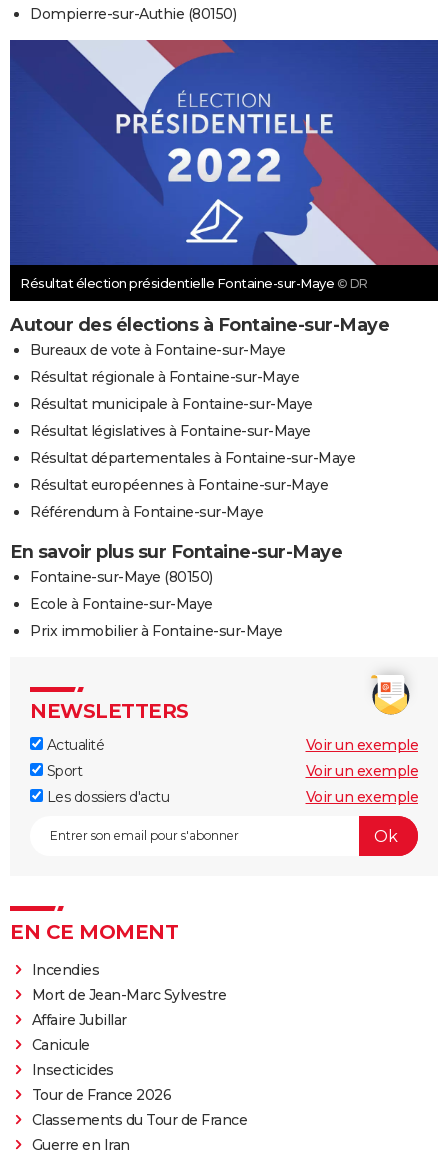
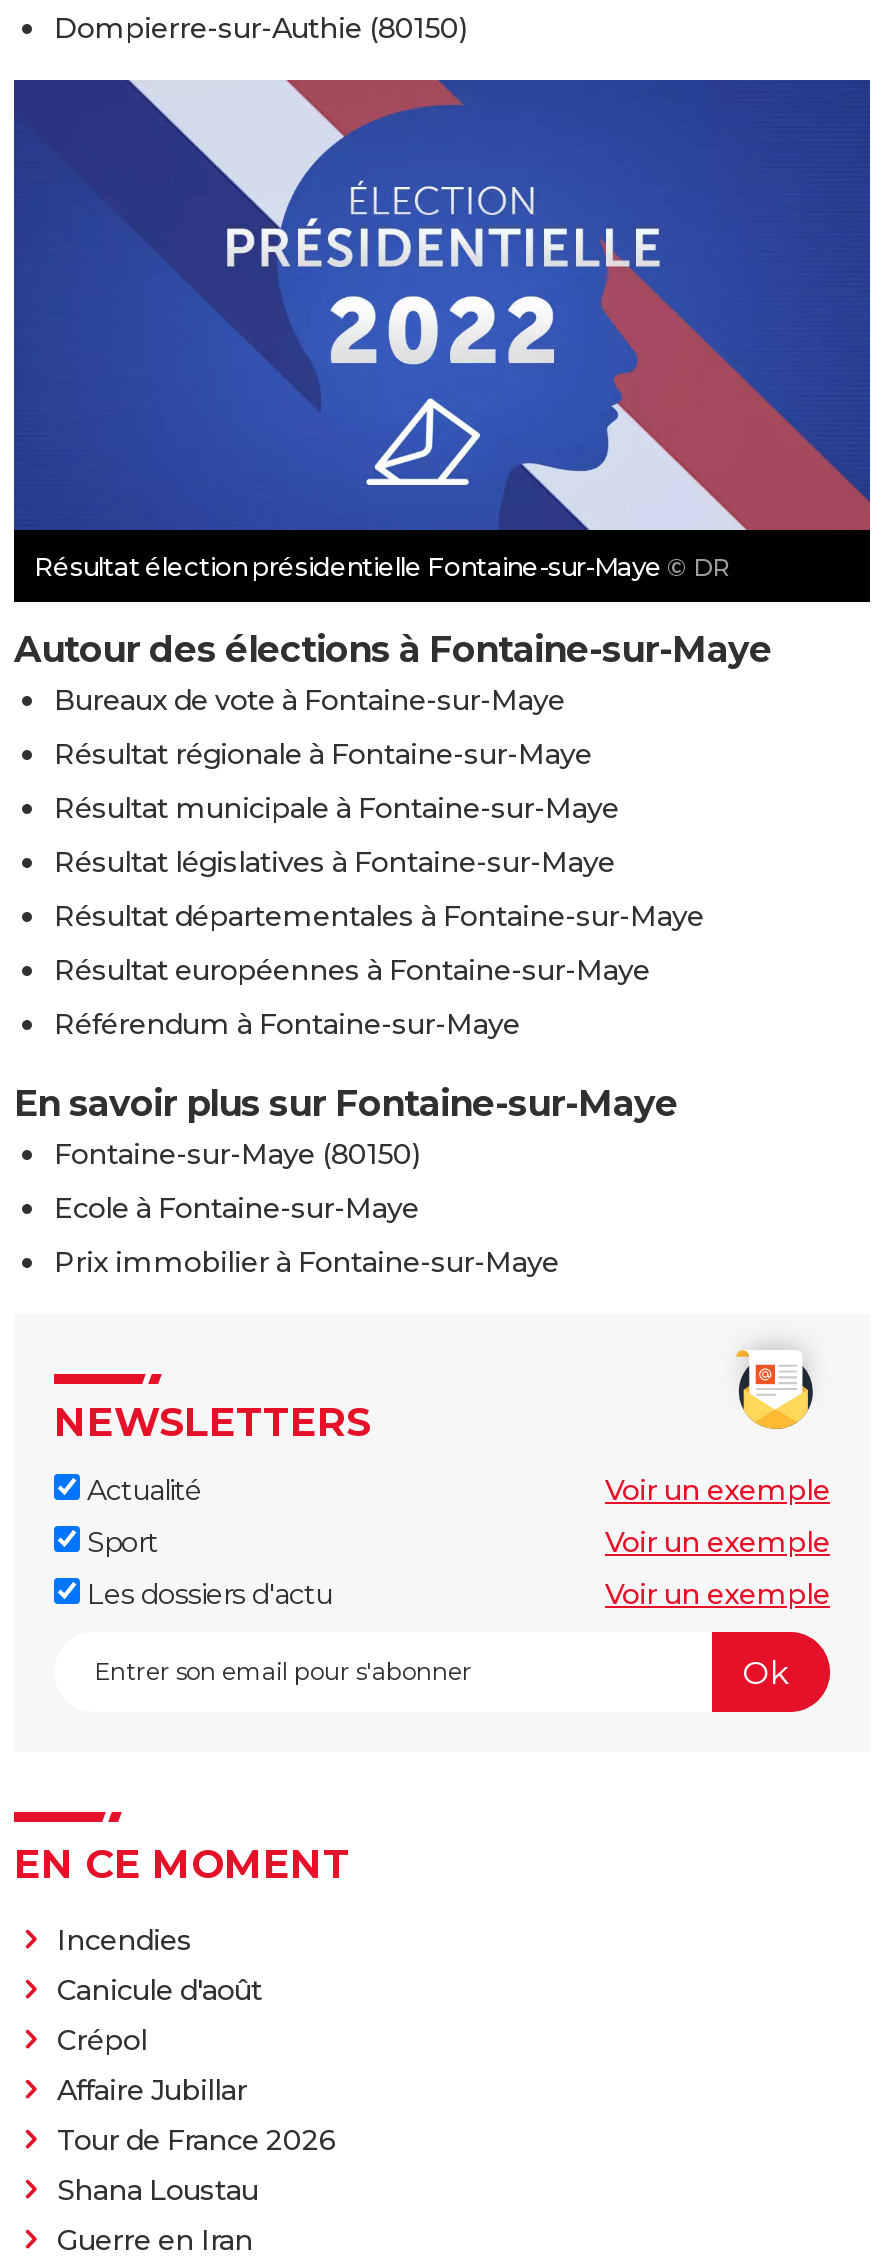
[31,986,226,1004] Mort de Jean-Marc Sylvestre -> [57,1973,262,2059] Canicule d'août | Crépol
moved [31,1011,126,1029] -> [57,2073,247,2109]: Affaire Jubillar
[31,1036,113,1079] Canicule | Insecticides -> none
[31,1111,247,1129] Classements du Tour de France -> [57,2173,258,2209] Shana Loustau

